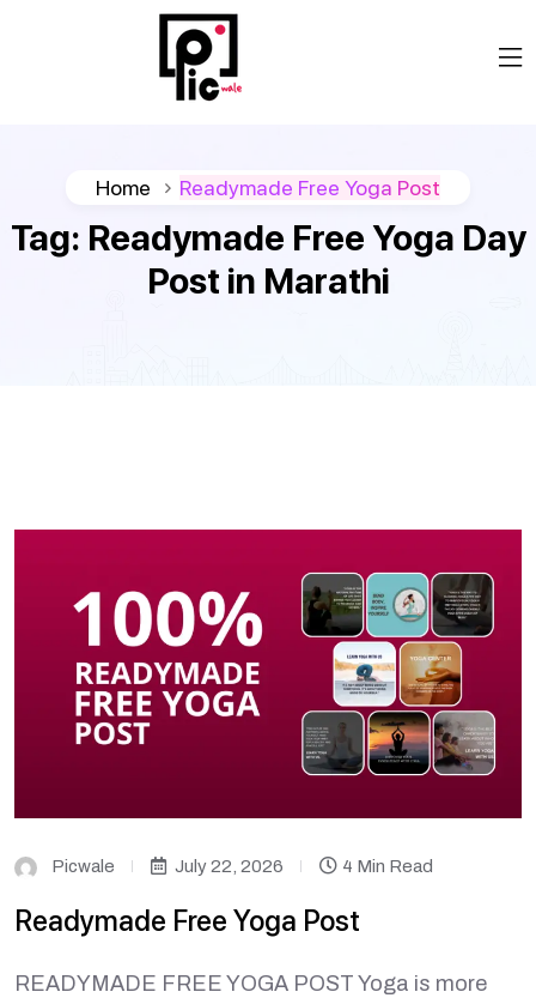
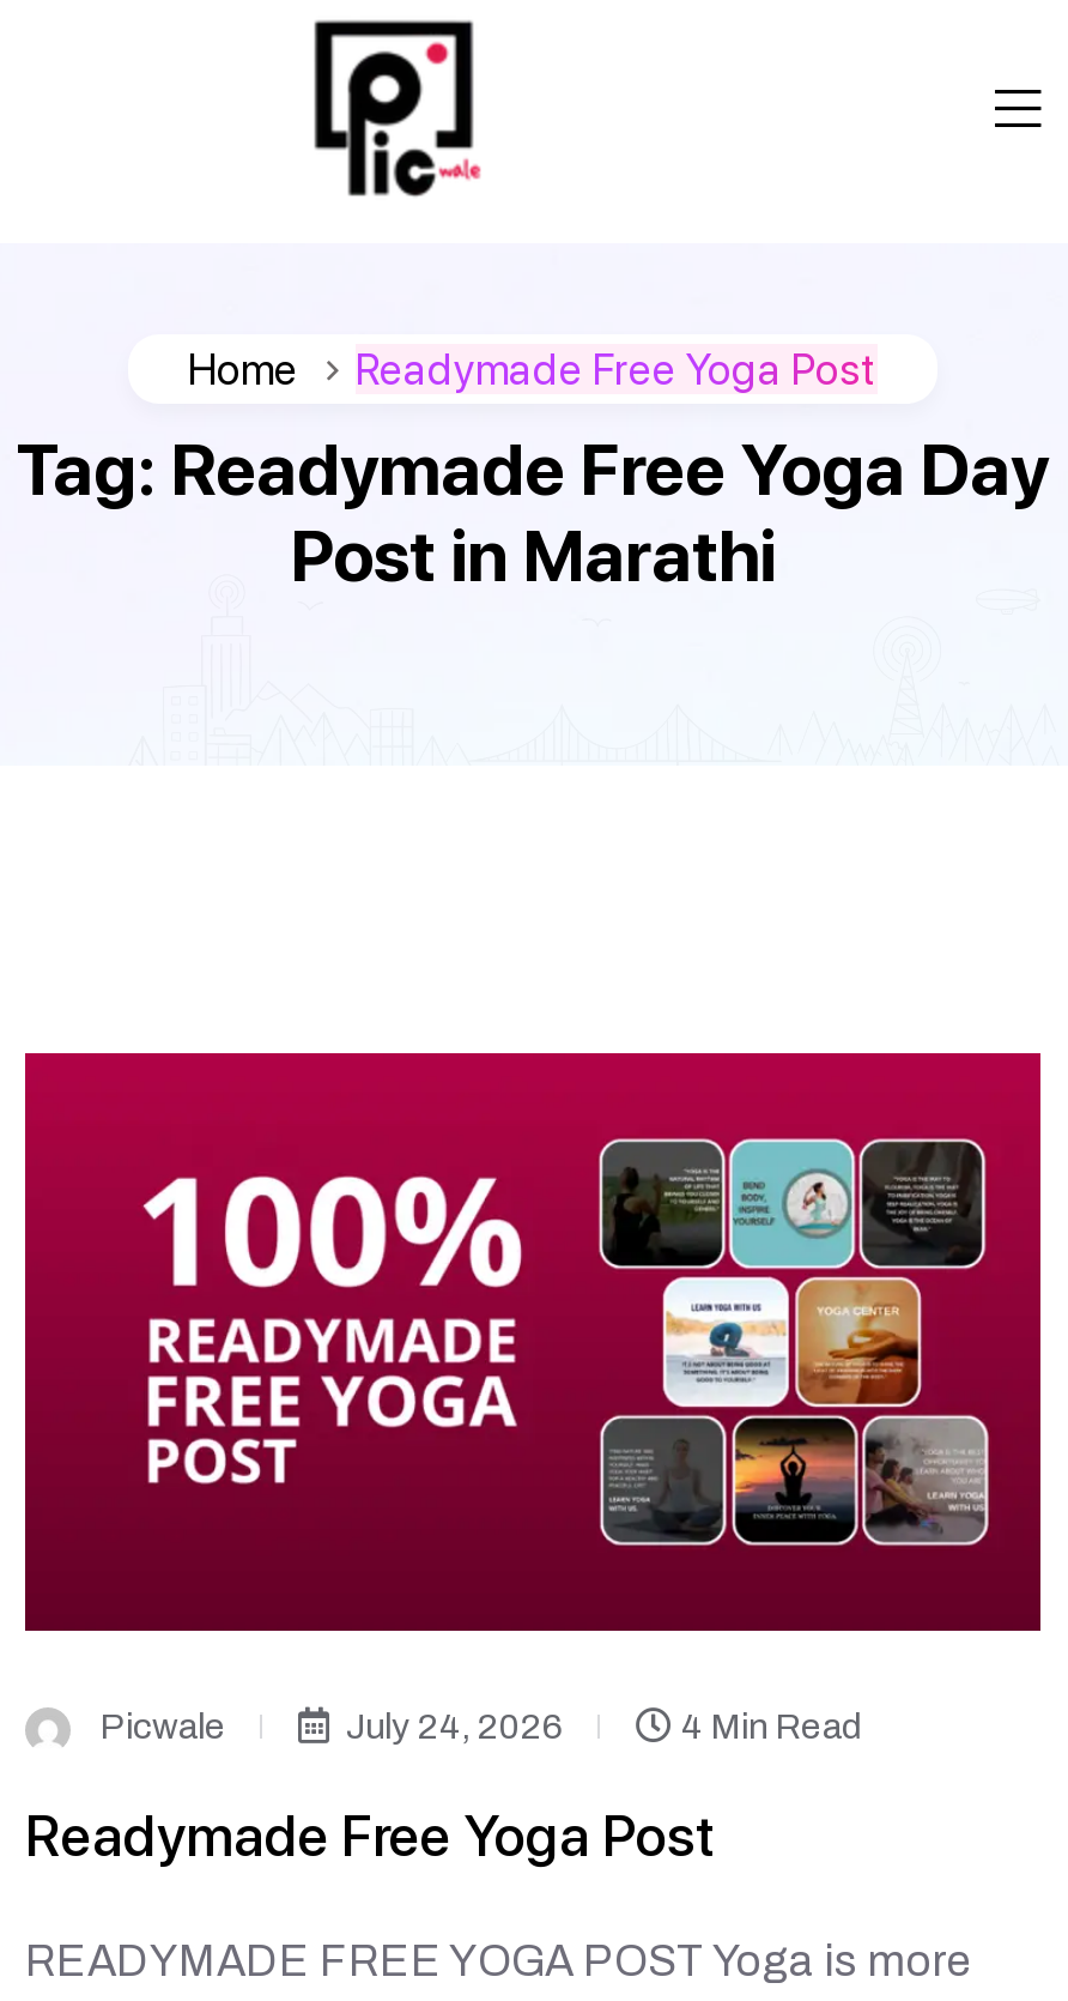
[171,857,284,876] July 22, 2026 -> [339,1708,564,1746] July 24, 2026

